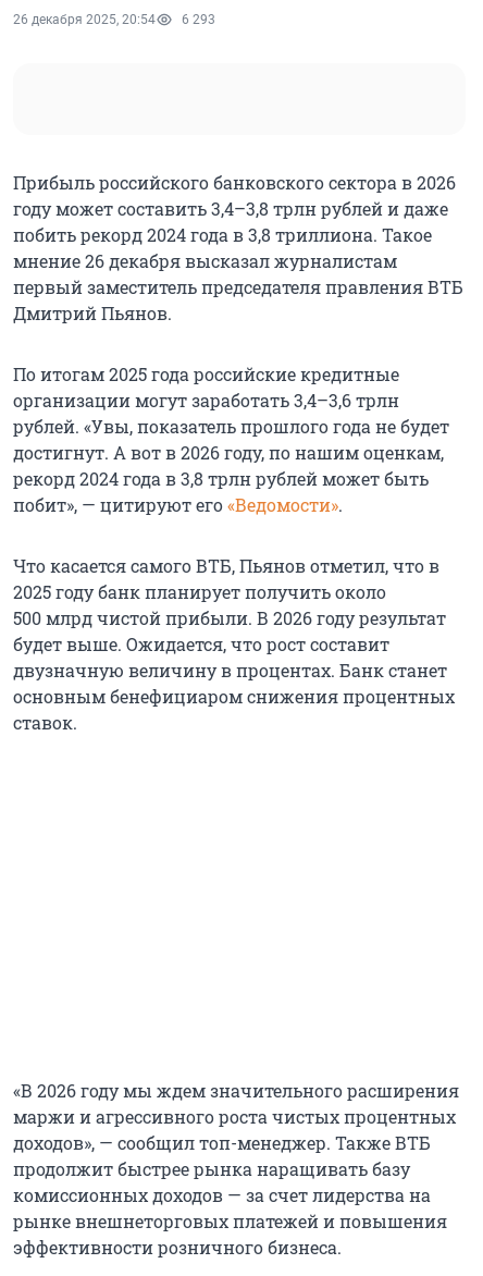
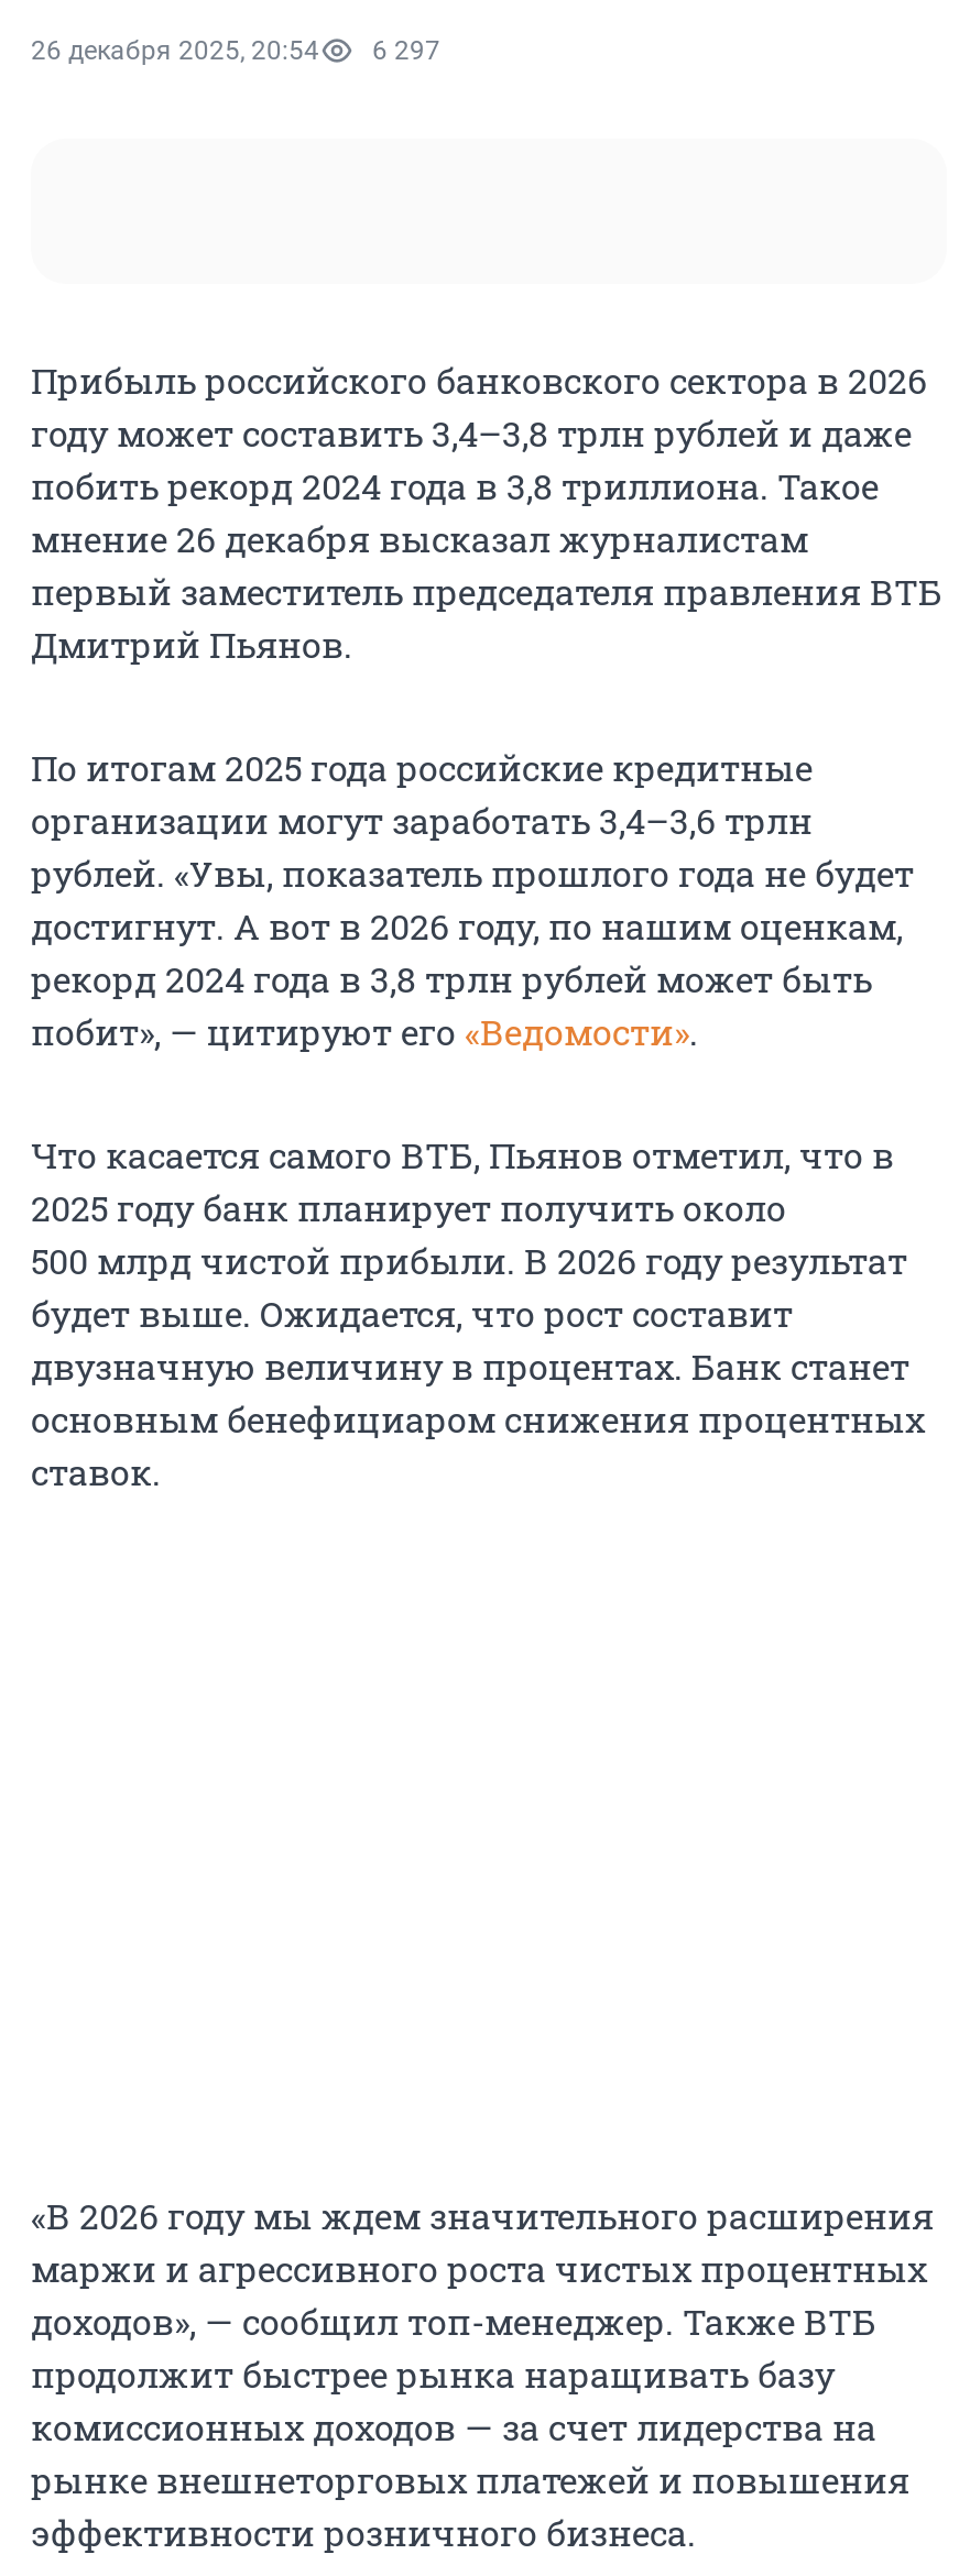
[13,12,215,27] 26 декабря 2025, 20:54 6 293 -> [31,35,440,66] 26 декабря 2025, 20:54 6 297

